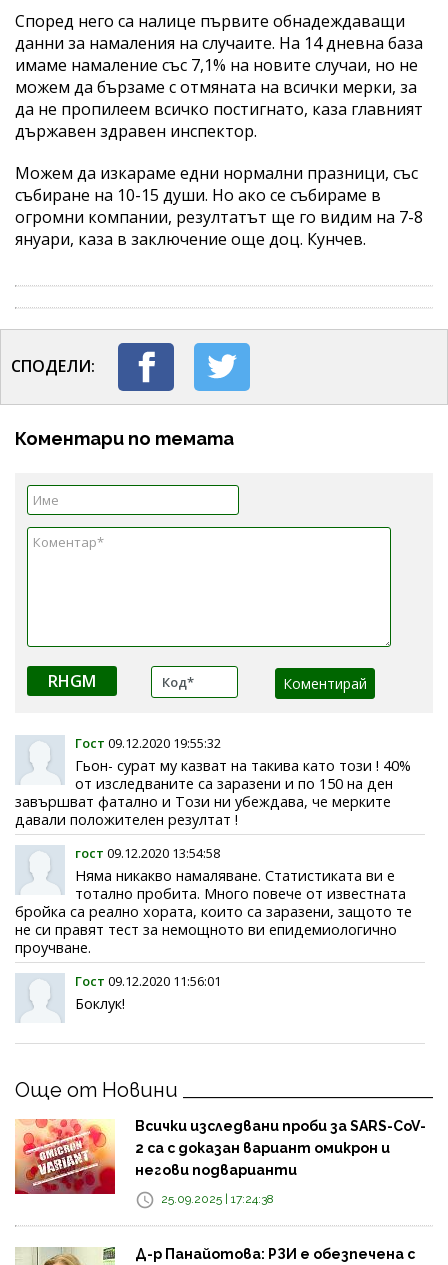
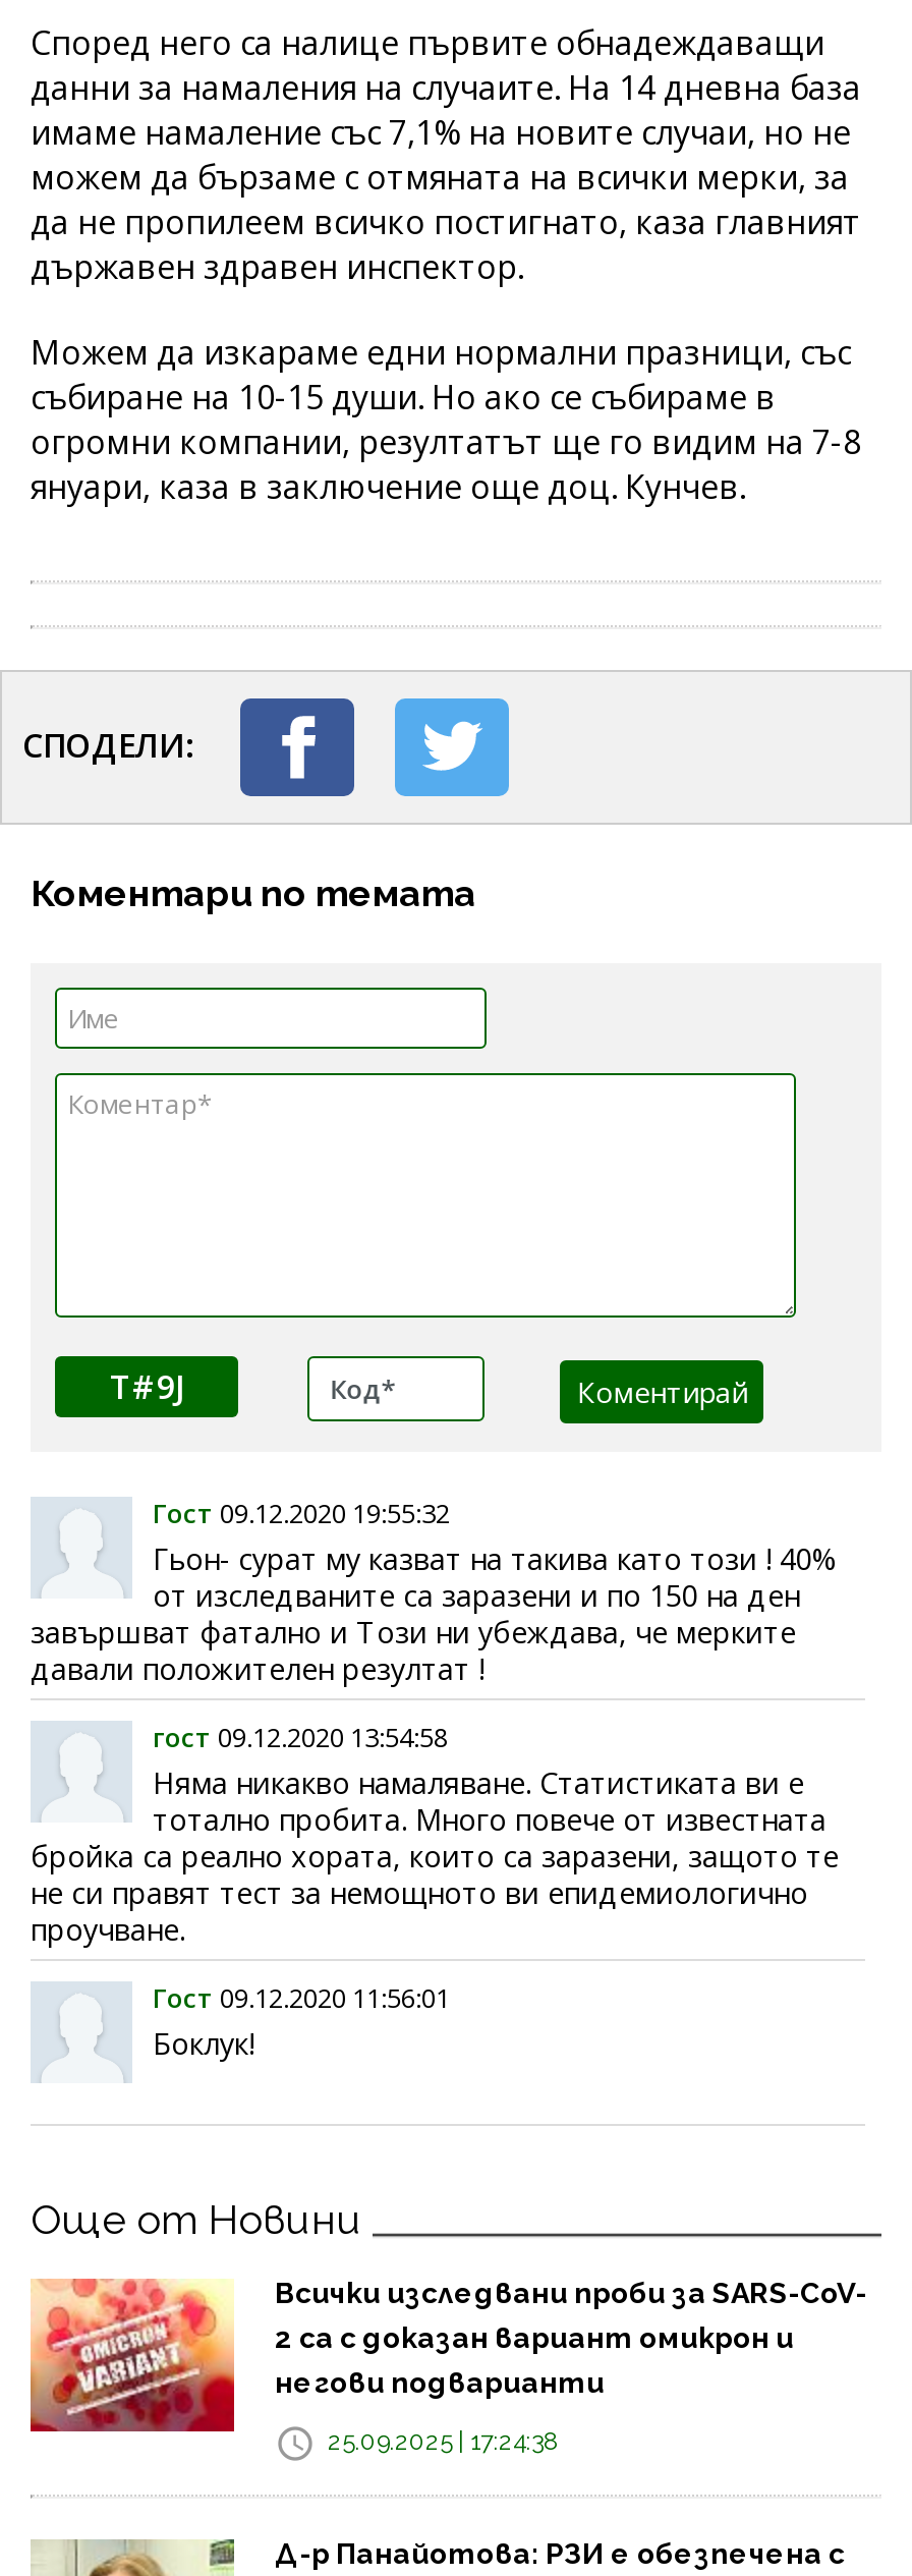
[48,670,96,692] RHGM -> [110,1364,183,1409] T#9J

